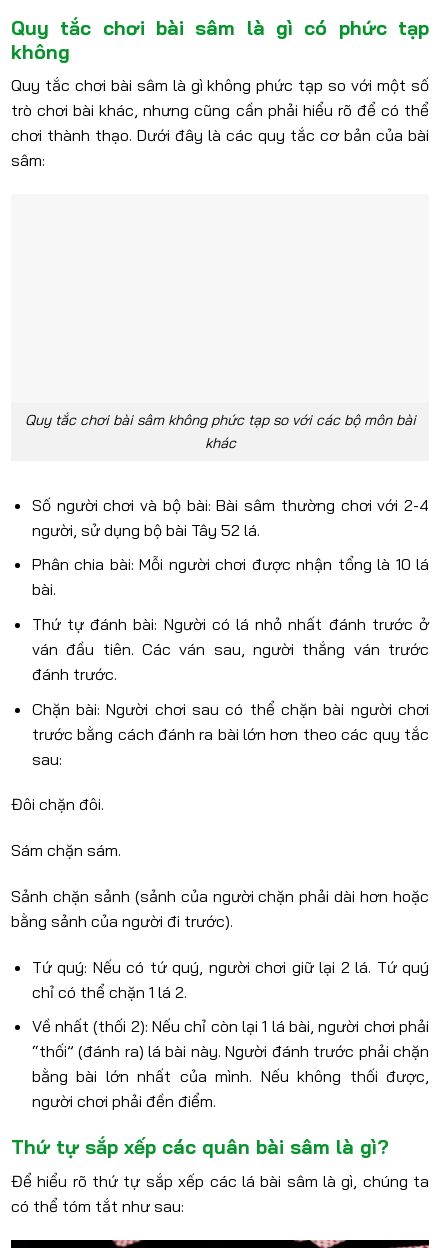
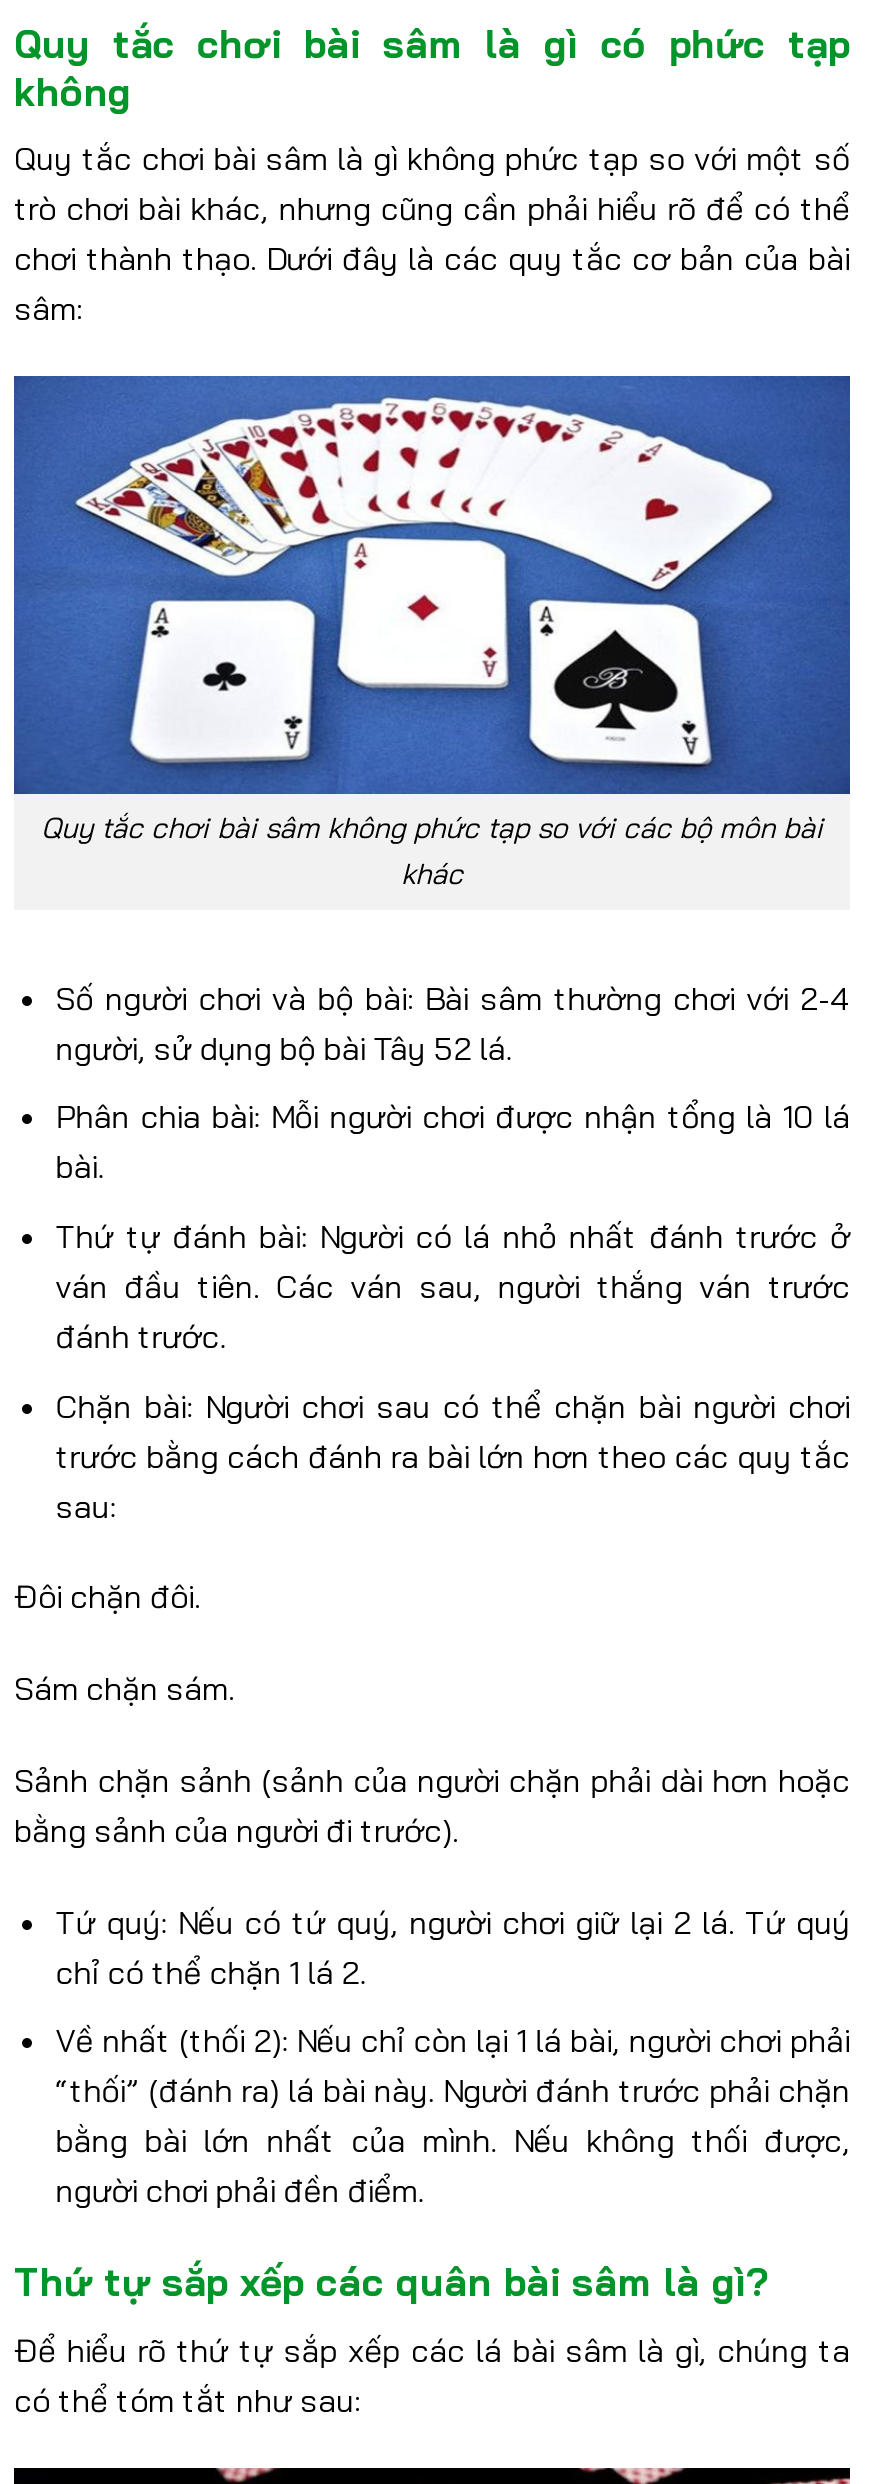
none -> [12,374,852,796] [image]

